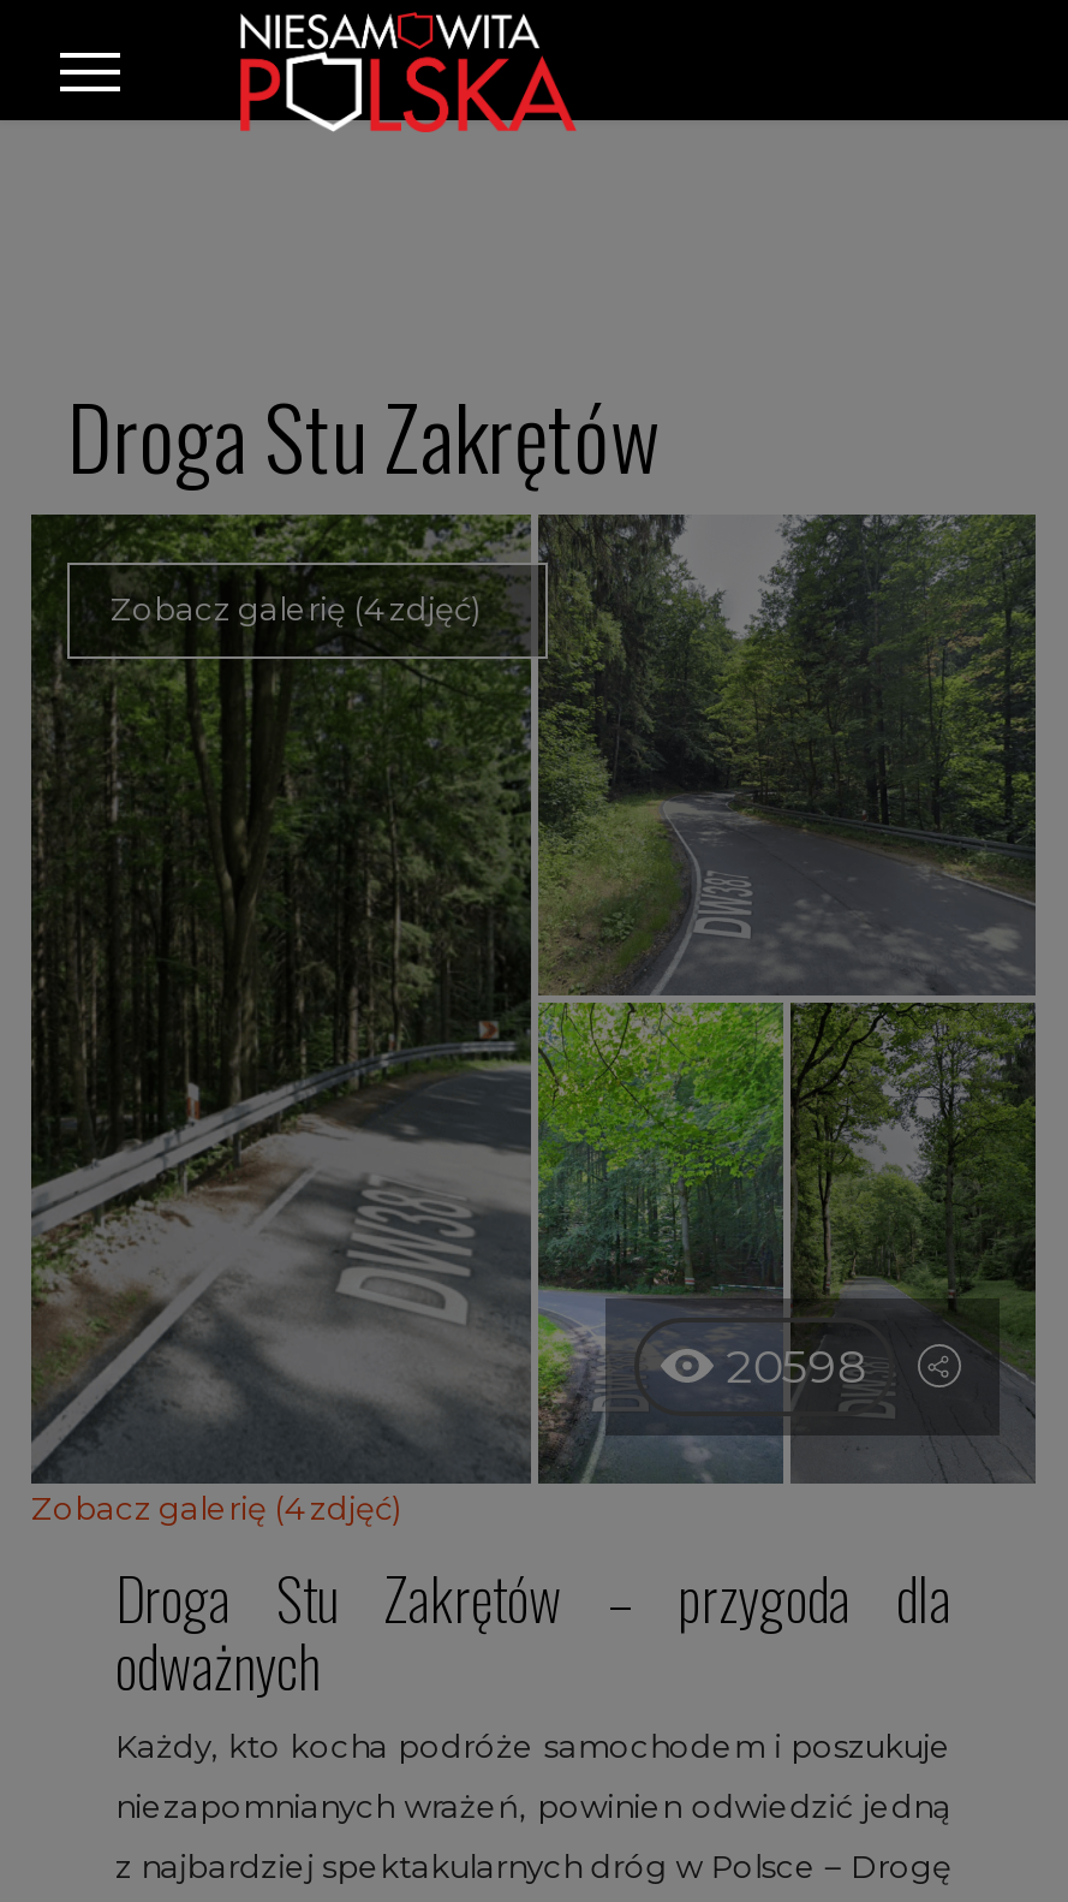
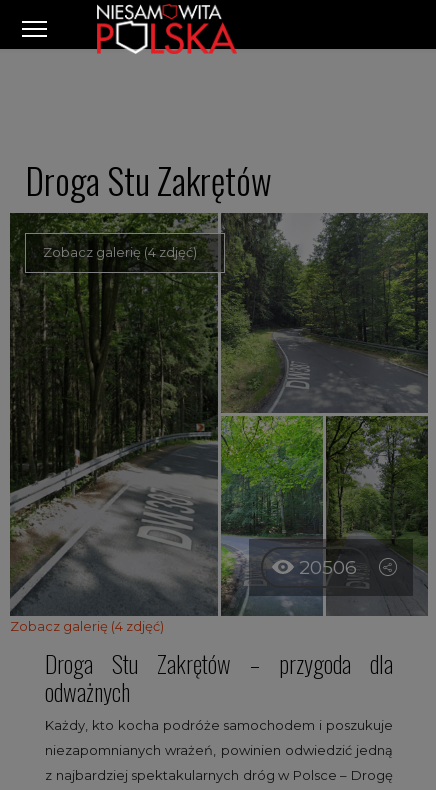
[726,1336,866,1394] 20598 -> [299,555,357,579] 20506

